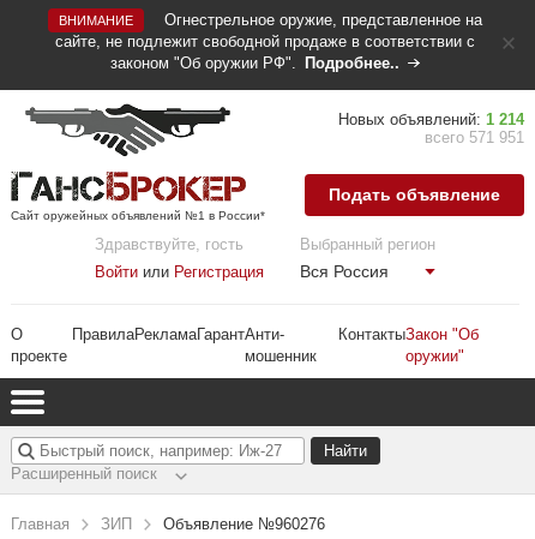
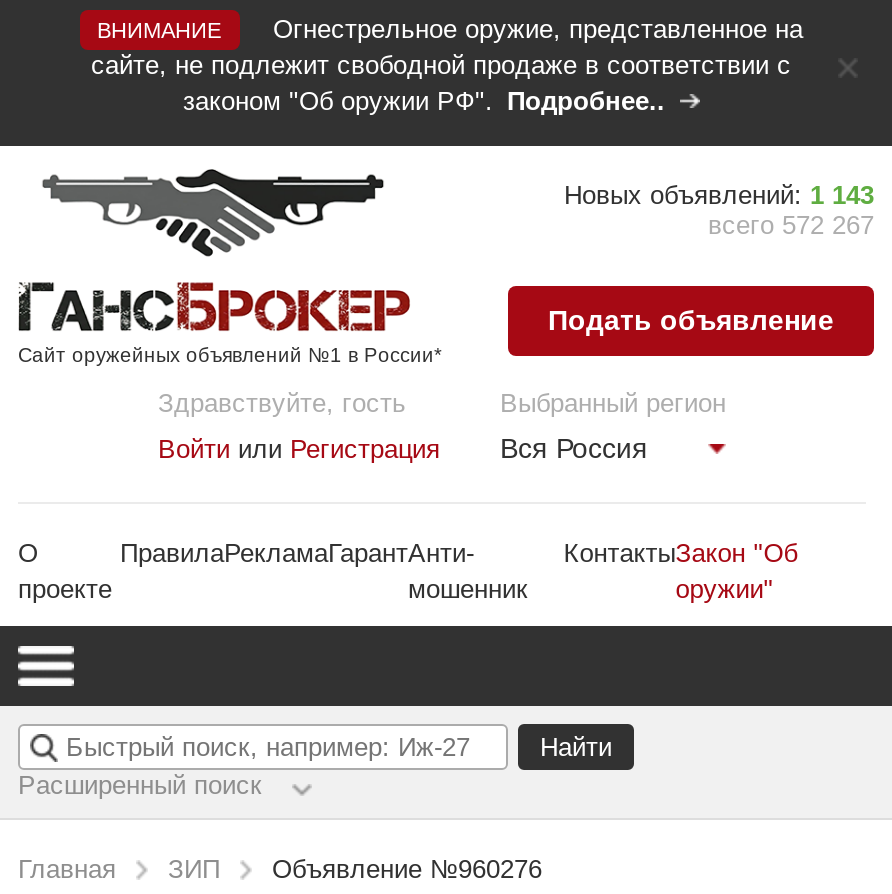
[338,110,524,128] Новых объявлений: 1 214 -> [564,180,874,210] Новых объявлений: 1 143
[425,128,524,146] всего 571 951 -> [708,210,874,240] всего 572 267

